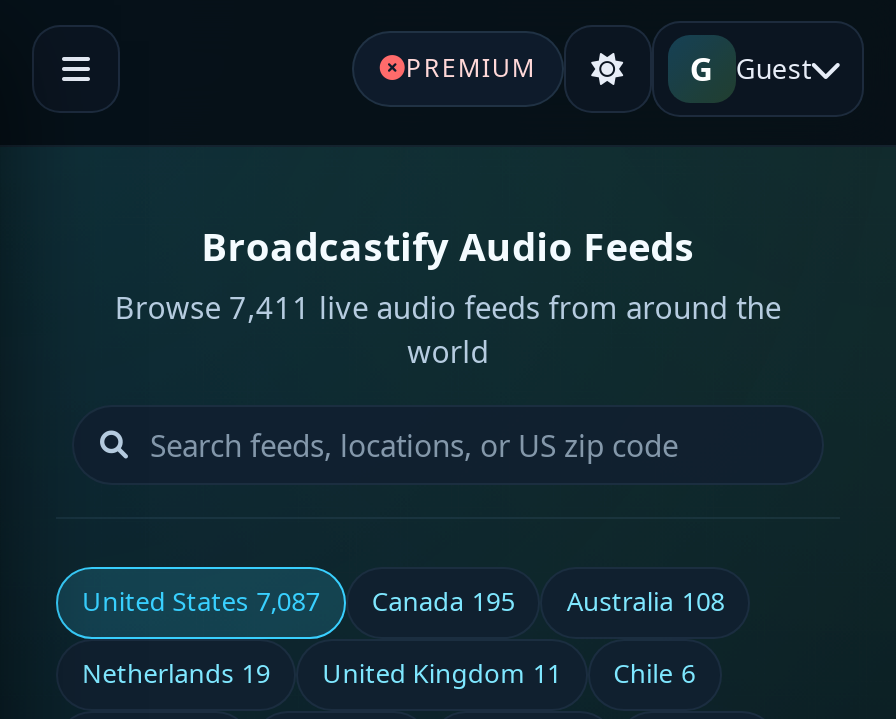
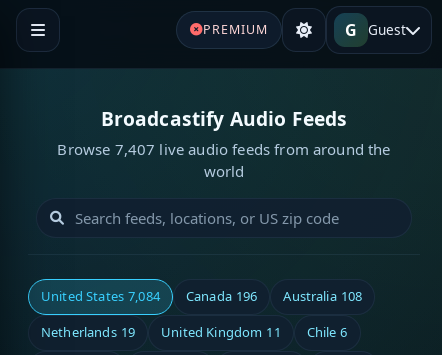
[115,287,781,327] Browse 7,411 live audio feeds from around the -> [57,139,391,159] Browse 7,407 live audio feeds from around the
[82,584,320,620] United States 7,087 -> [41,287,160,305] United States 7,084
[372,584,515,620] Canada 195 -> [186,287,257,305] Canada 196

